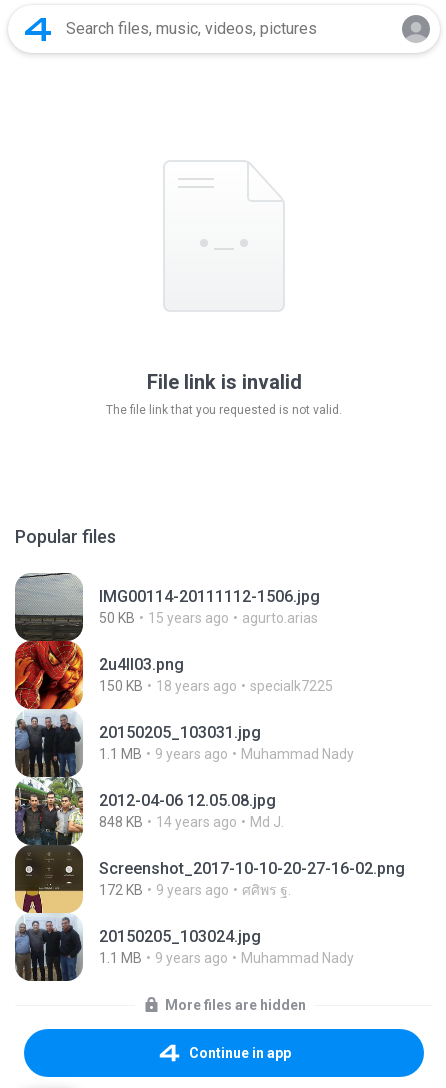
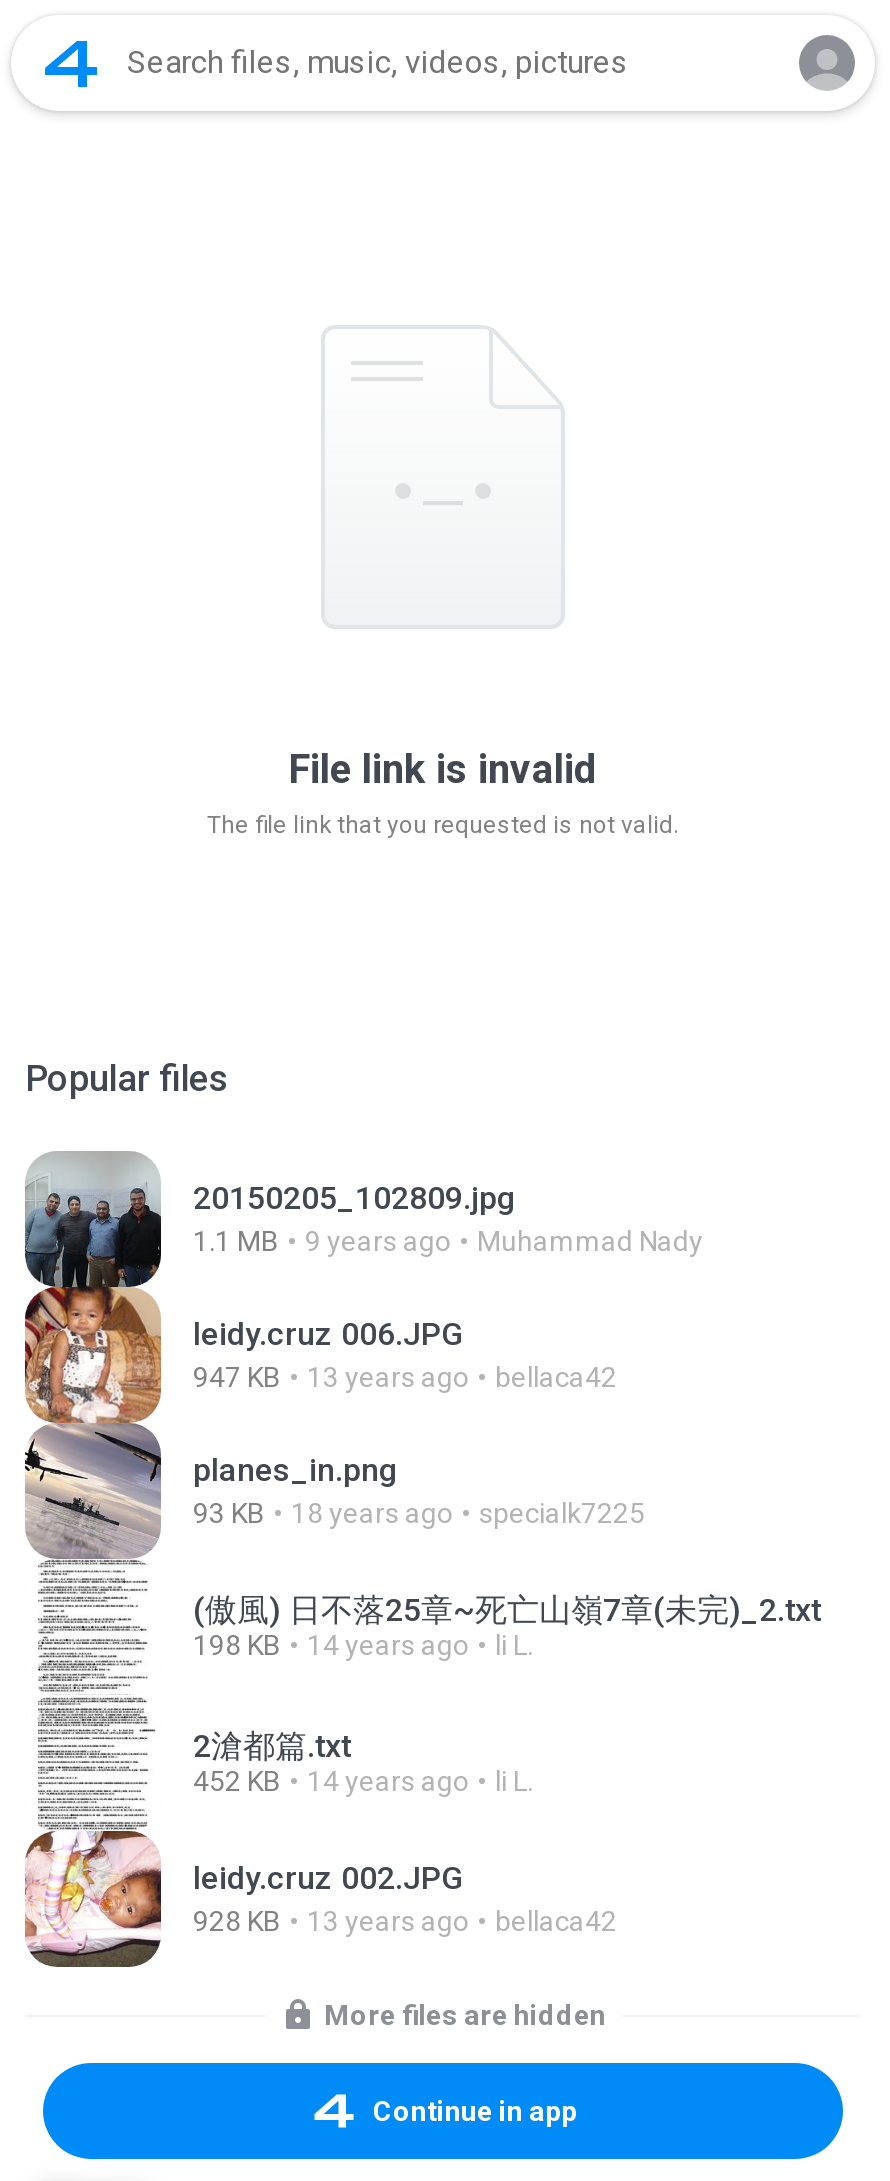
[14,573,320,981] [image] | IMG00114-20111112-1506.jpg | 50 KB | 15 years ago | agurto.arias | 2u4ll03.png | 150 KB | 20150205_103031.jpg -> [23,1155,517,1967] [image] | 20150205_102809.jpg
moved [156,678,333,694] -> [291,1497,645,1529]: 18 years ago | specialk7225
moved [99,746,354,762] -> [193,1225,703,1257]: 1.1 MB | 9 years ago | Muhammad Nady
[99,791,276,830] 2012-04-06 12.05.08.jpg | 848 KB -> [193,1315,821,1661] leidy.cruz 006.JPG | 947 KB | 13 years ago | bellaca42 | planes_in.png | 93 KB | (傲風) 日不落25章~死亡山嶺7章(未完)_2.txt | 198 KB
[250,814,284,830] Md J. -> [495,1629,533,1661] li L.
[99,859,405,898] Screenshot_2017-10-10-20-27-16-02.png | 172 KB | 9 years ago | ศศิพร ฐ. -> [193,1727,533,1797] 2滄都篇.txt | 452 KB | 14 years ago | li L.
[99,927,354,966] 20150205_103024.jpg | 1.1 MB | 9 years ago | Muhammad Nady -> [193,1859,617,1937] leidy.cruz 002.JPG | 928 KB | 13 years ago | bellaca42

